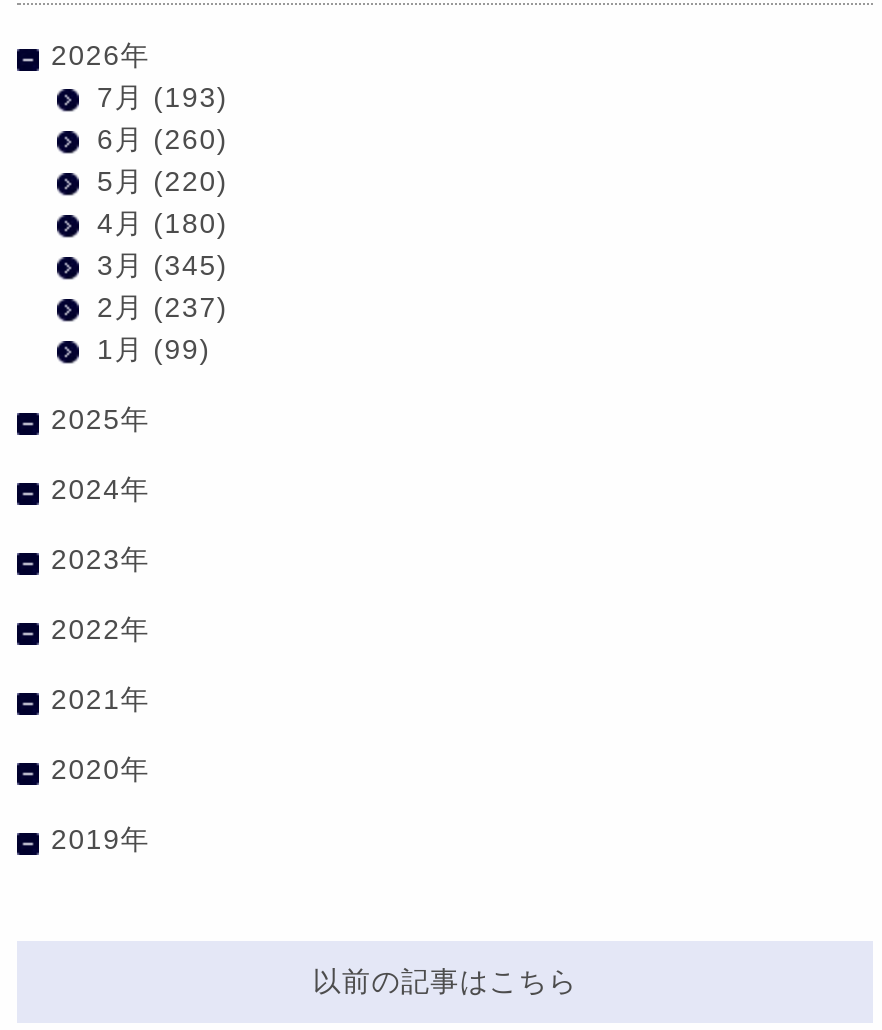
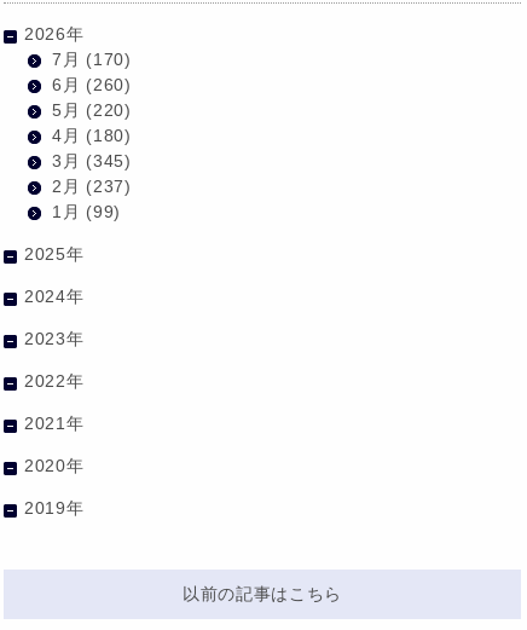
[97,80,228,112] 7月(193) -> [52,49,131,69] 7月(170)

